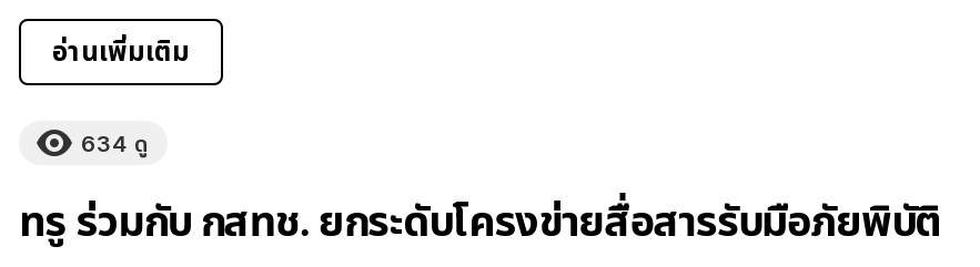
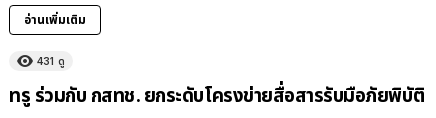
[81,130,150,156] 634 ดู -> [37,55,65,67] 431 ดู

